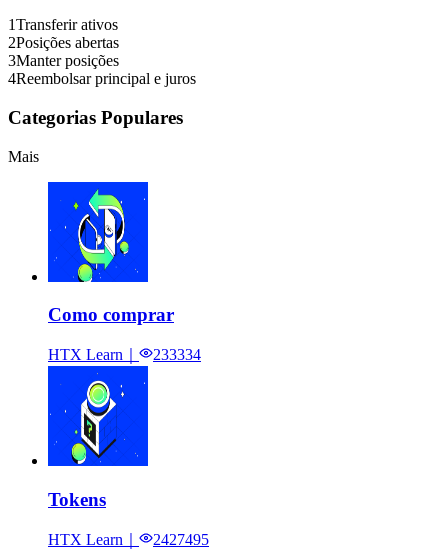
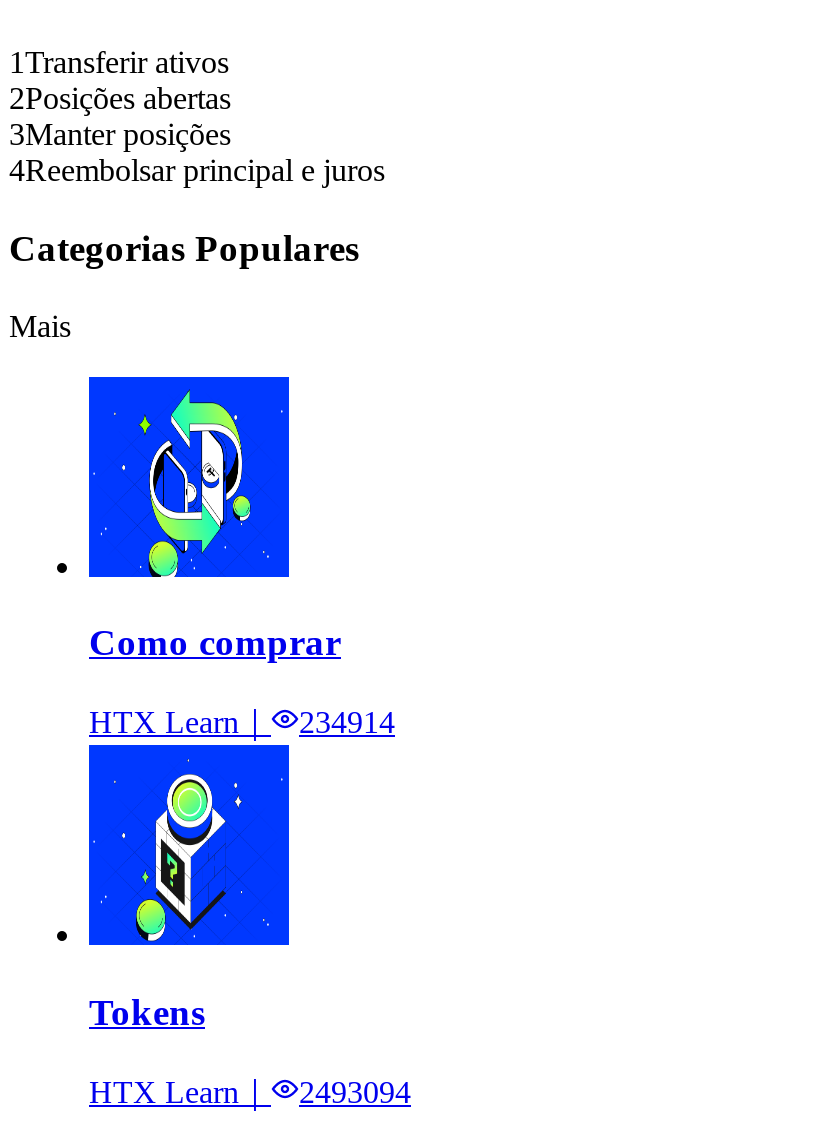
[48,346,201,363] HTX Learn｜ 233334 -> [89,705,395,739] HTX Learn｜ 234914
[48,531,209,548] HTX Learn｜ 2427495 -> [89,1074,411,1108] HTX Learn｜ 2493094

